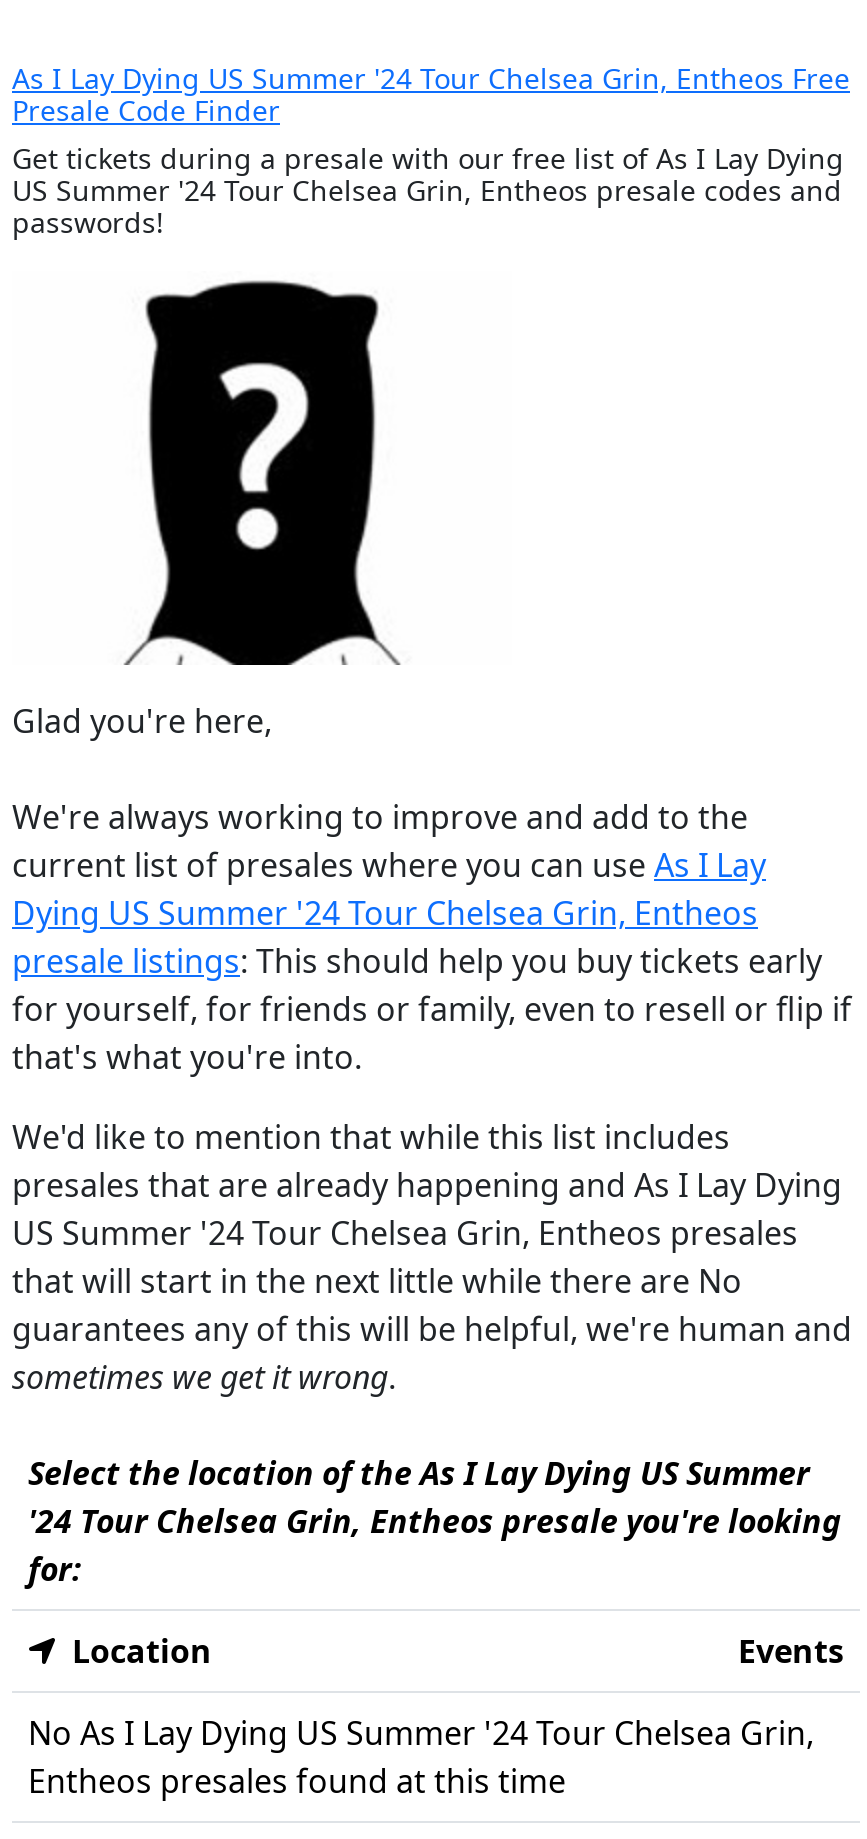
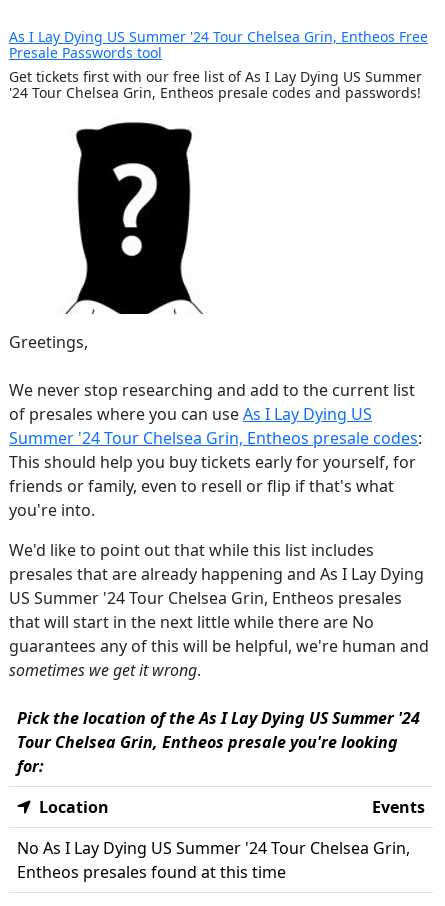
[12,91,844,241] Presale Code Finder | Get tickets during a presale with our free list of As I Lay Dying | US Summer '24 Tour Chelsea Grin, Entheos presale codes and | passwords! -> [9,43,422,102] Presale Passwords tool | Get tickets first with our free list of As I Lay Dying US Summer | '24 Tour Chelsea Grin, Entheos presale codes and passwords!
[12,699,272,743] Glad you're here, -> [9,331,88,353] Greetings,
[12,795,852,1079] We're always working to improve and add to the | current list of presales where you can use As I Lay | Dying US Summer '24 Tour Chelsea Grin, Entheos | presale listings: This should help you buy tickets early | for yourself, for friends or family, even to resell or flip if | that's what you're into. -> [9,379,422,521] We never stop researching and add to the current list | of presales where you can use As I Lay Dying US | Summer '24 Tour Chelsea Grin, Entheos presale codes: | This should help you buy tickets early for yourself, for | friends or family, even to resell or flip if that's what | you're into.
[12,1115,730,1159] We'd like to mention that while this list includes -> [9,539,374,561] We'd like to point out that while this list includes
[28,1451,842,1543] Select the location of the As I Lay Dying US Summer | '24 Tour Chelsea Grin, Entheos presale you're looking -> [17,707,420,753] Pick the location of the As I Lay Dying US Summer '24 | Tour Chelsea Grin, Entheos presale you're looking

